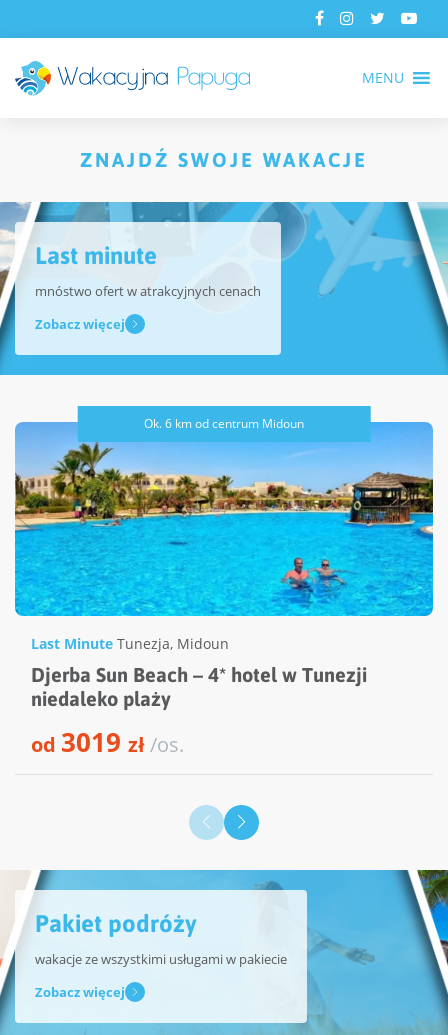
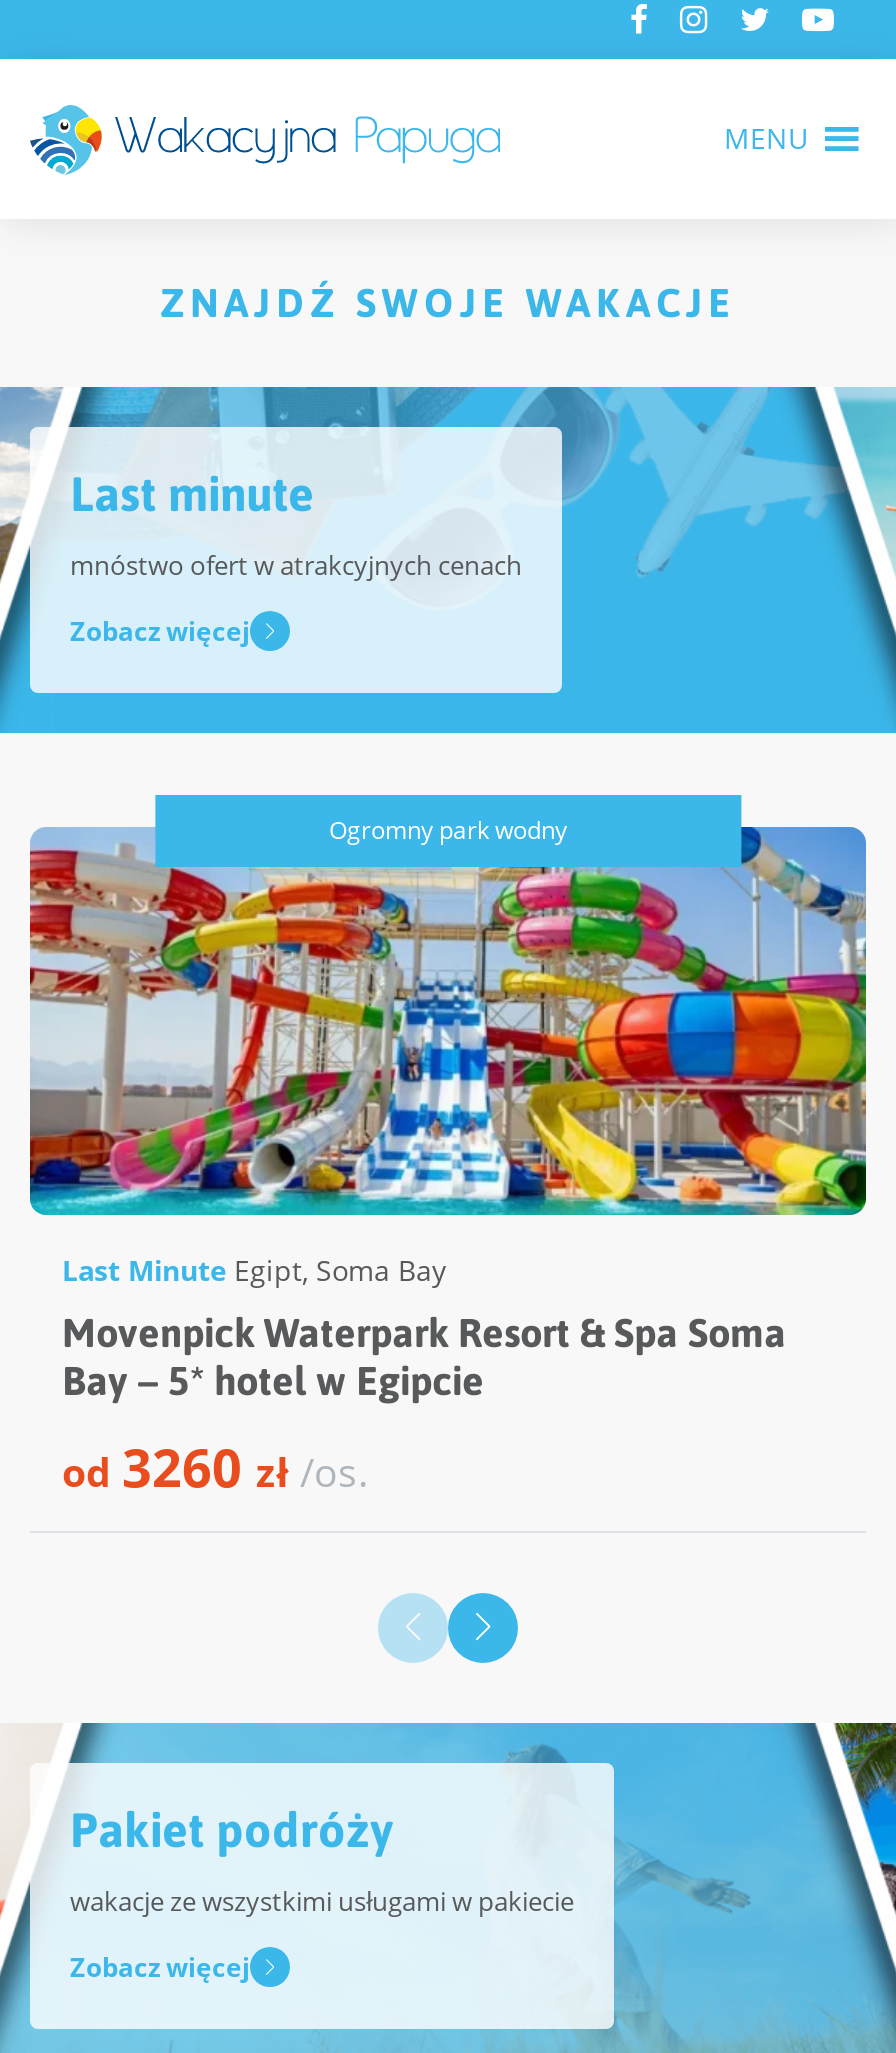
[14,415,434,617] [image] | Ok. 6 km od centrum Midoun -> [28,813,868,1217] [image] | Ogromny park wodny
[31,633,367,759] Last Minute Tunezja, Midoun | Djerba Sun Beach – 4* hotel w Tunezji | niedaleko plaży | od 3019 zł/os. -> [62,1250,786,1502] Last Minute Egipt, Soma Bay | Movenpick Waterpark Resort & Spa Soma | Bay – 5* hotel w Egipcie | od 3260 zł/os.

